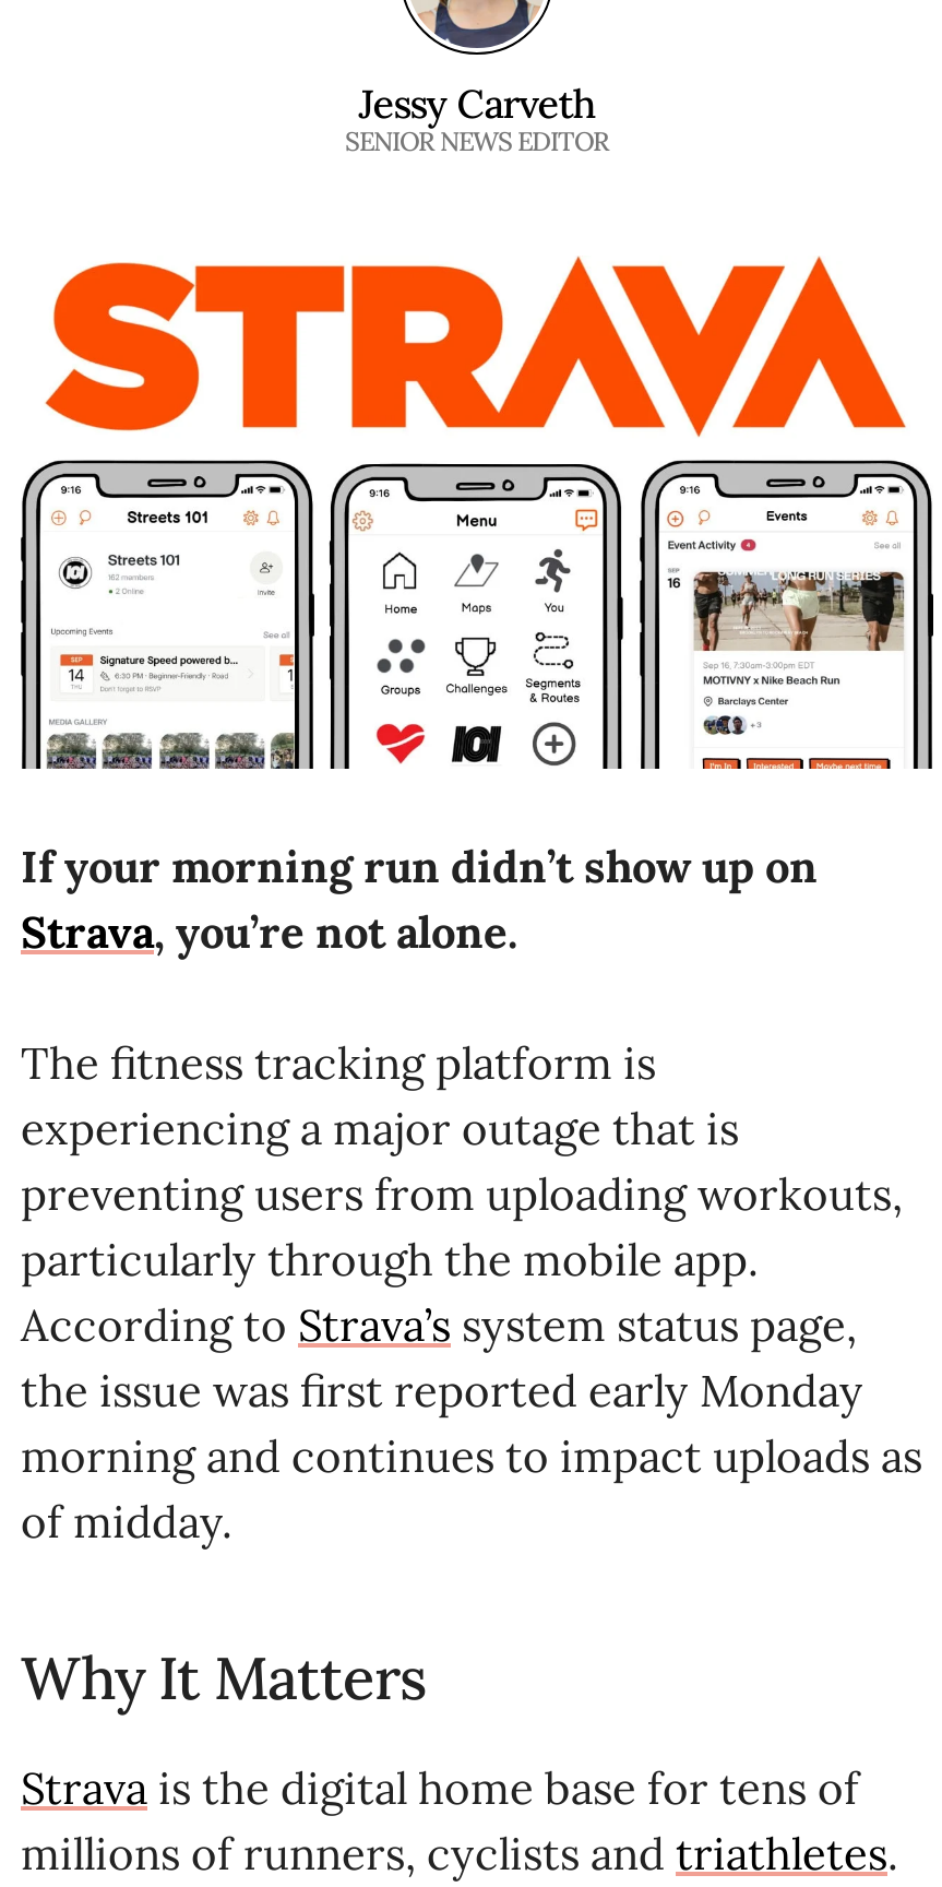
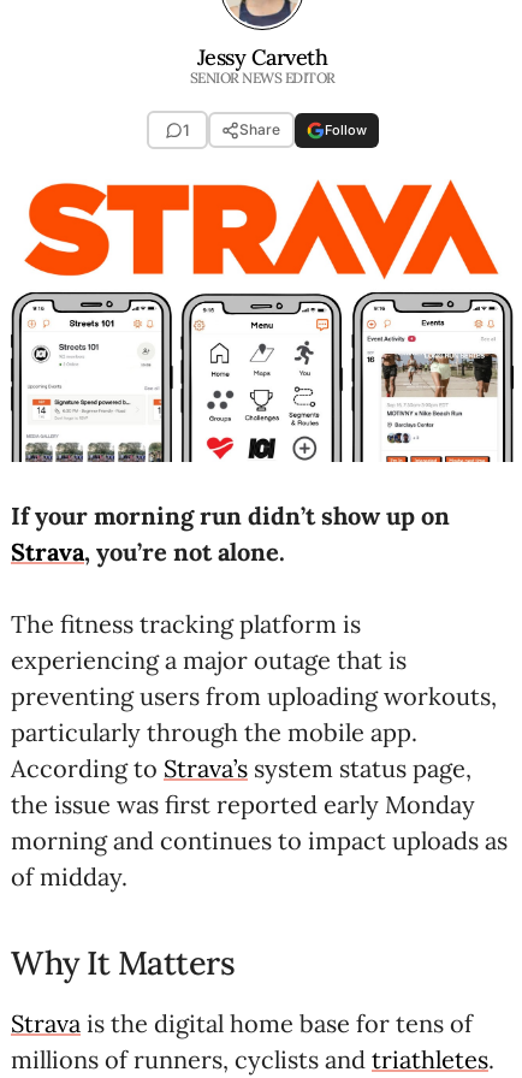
none -> [183,120,366,139] 1 | Share | Follow

